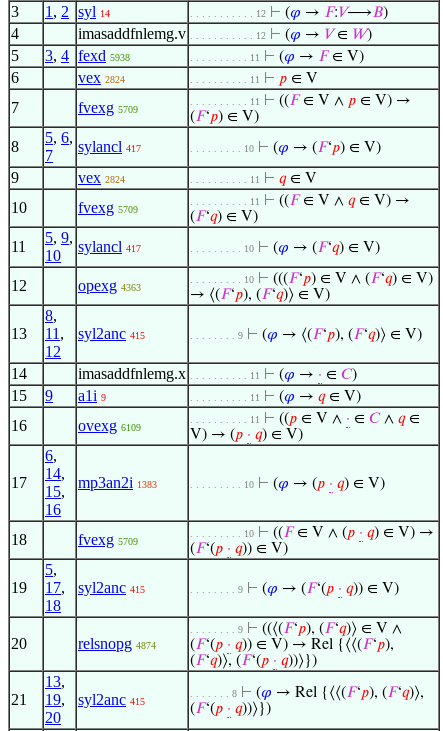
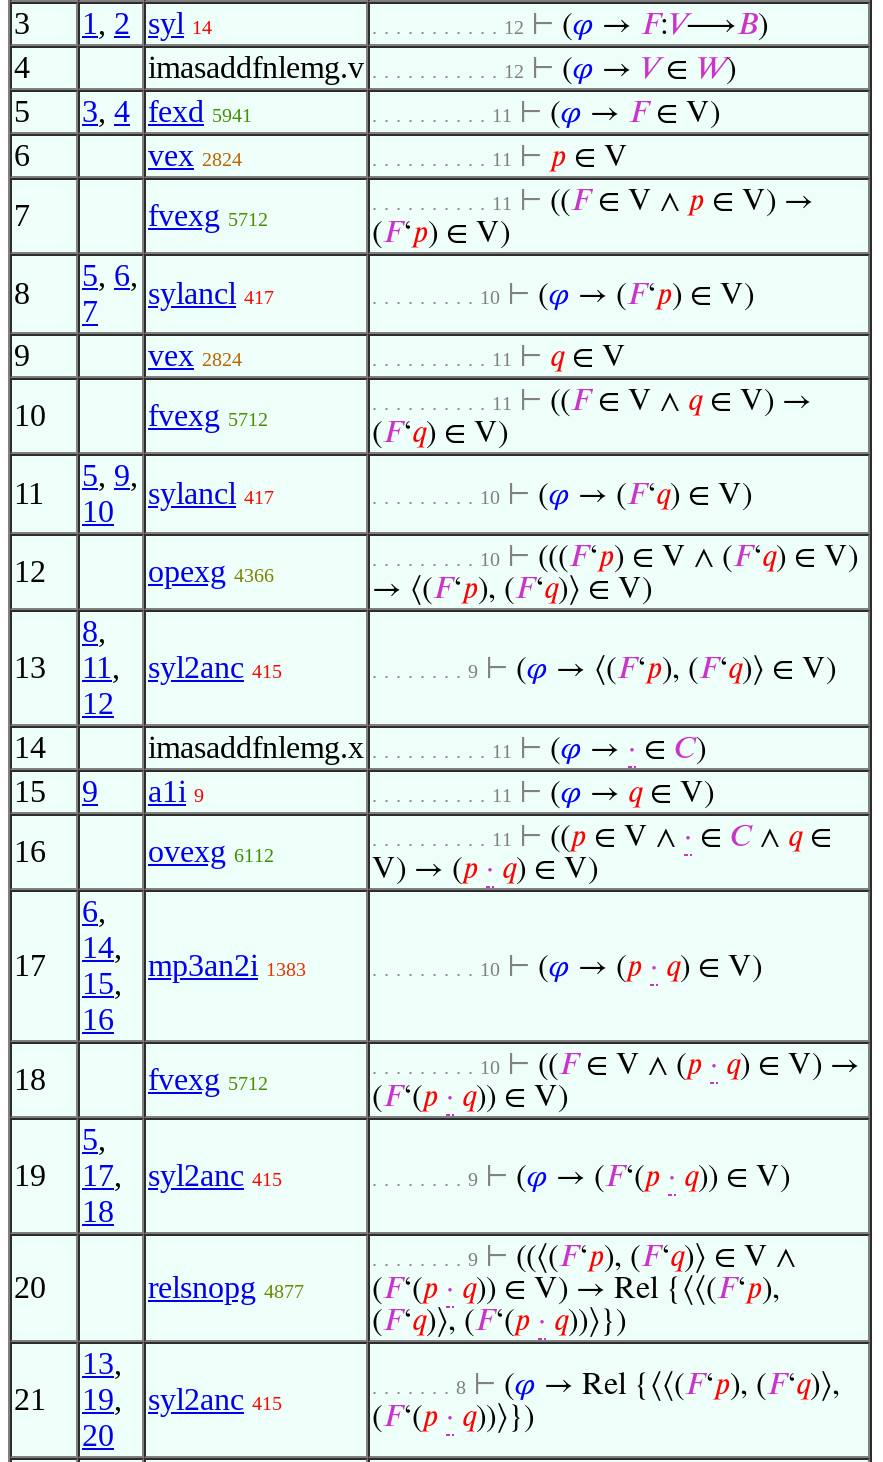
[11,47,130,64] 5 3, 4 fexd 5938 -> [14,94,252,128] 5 3, 4 fexd 5941
[78,99,138,116] fvexg 5709 -> [148,198,268,232] fvexg 5712
[78,199,138,216] fvexg 5709 -> [148,398,268,432] fvexg 5712
[78,277,141,294] opexg 4363 -> [148,554,274,588] opexg 4366
[78,417,141,434] ovexg 6109 -> [148,834,274,868] ovexg 6112
[78,531,138,548] fvexg 5709 -> [148,1062,268,1096] fvexg 5712
[78,635,156,652] relsnopg 4874 -> [148,1270,304,1304] relsnopg 4877

